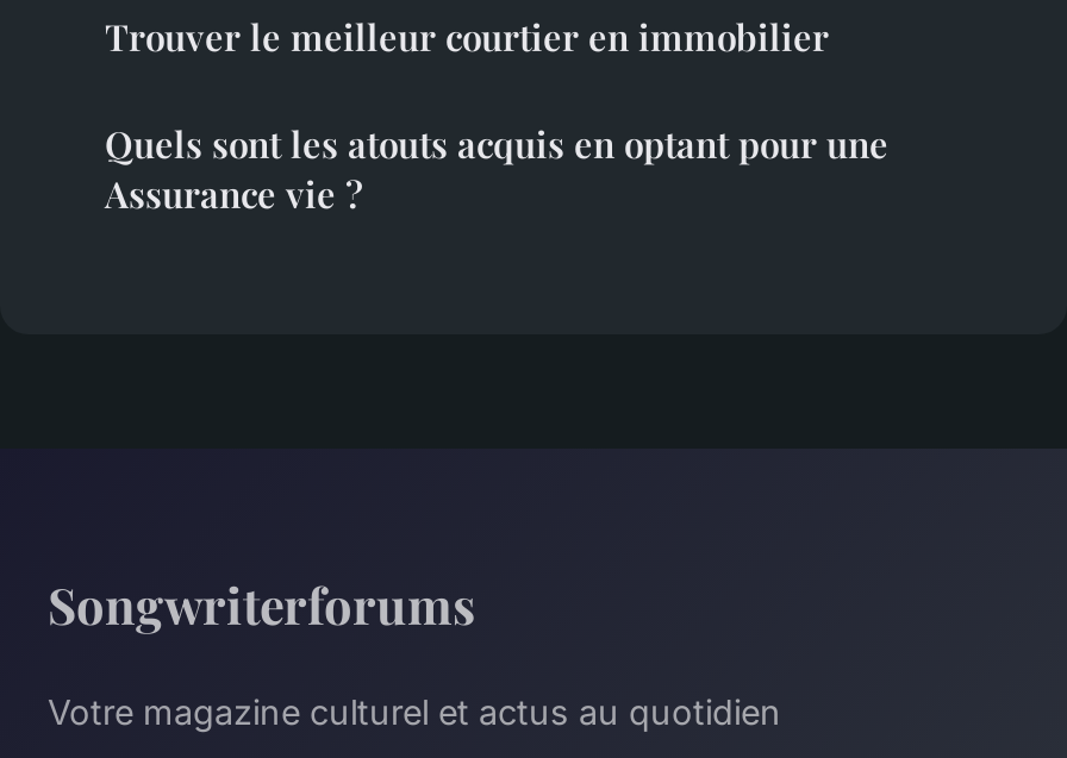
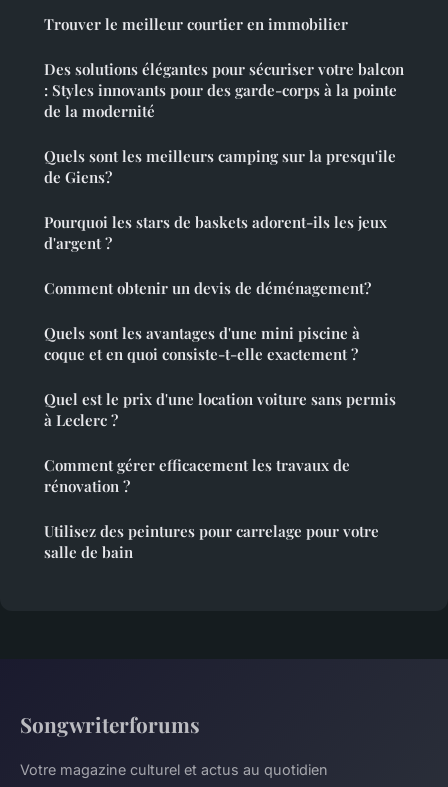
[105,120,888,218] Quels sont les atouts acquis en optant pour une | Assurance vie ? -> [44,59,404,562] Des solutions élégantes pour sécuriser votre balcon | : Styles innovants pour des garde-corps à la pointe | de la modernité | Quels sont les meilleurs camping sur la presqu'ile | de Giens? | Pourquoi les stars de baskets adorent-ils les jeux | d'argent ? | Comment obtenir un devis de déménagement? | Quels sont les avantages d'une mini piscine à | coque et en quoi consiste-t-elle exactement ? | Quel est le prix d'une location voiture sans permis | à Leclerc ? | Comment gérer efficacement les travaux de | rénovation ? | Utilisez des peintures pour carrelage pour votre | salle de bain

